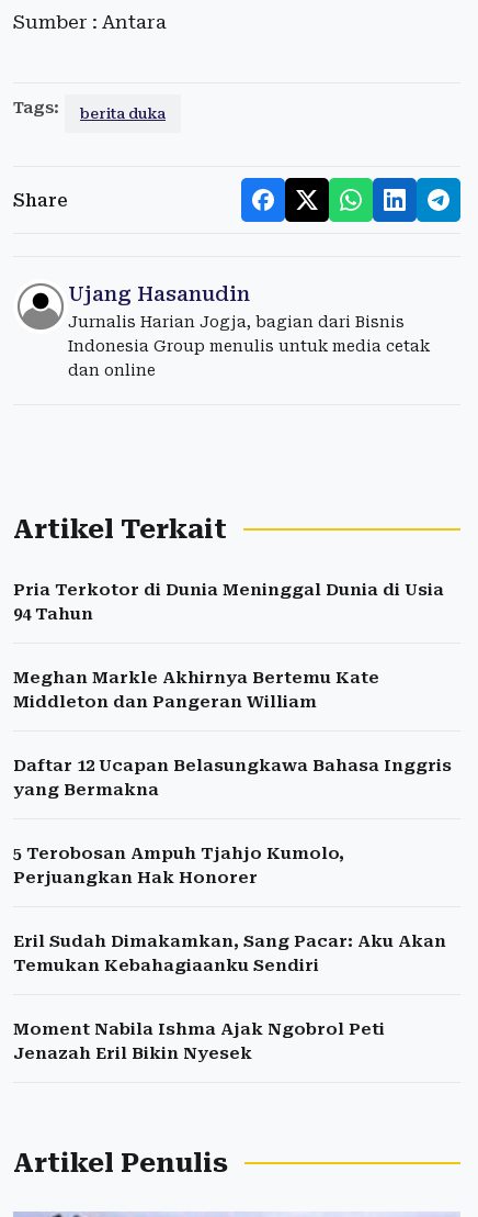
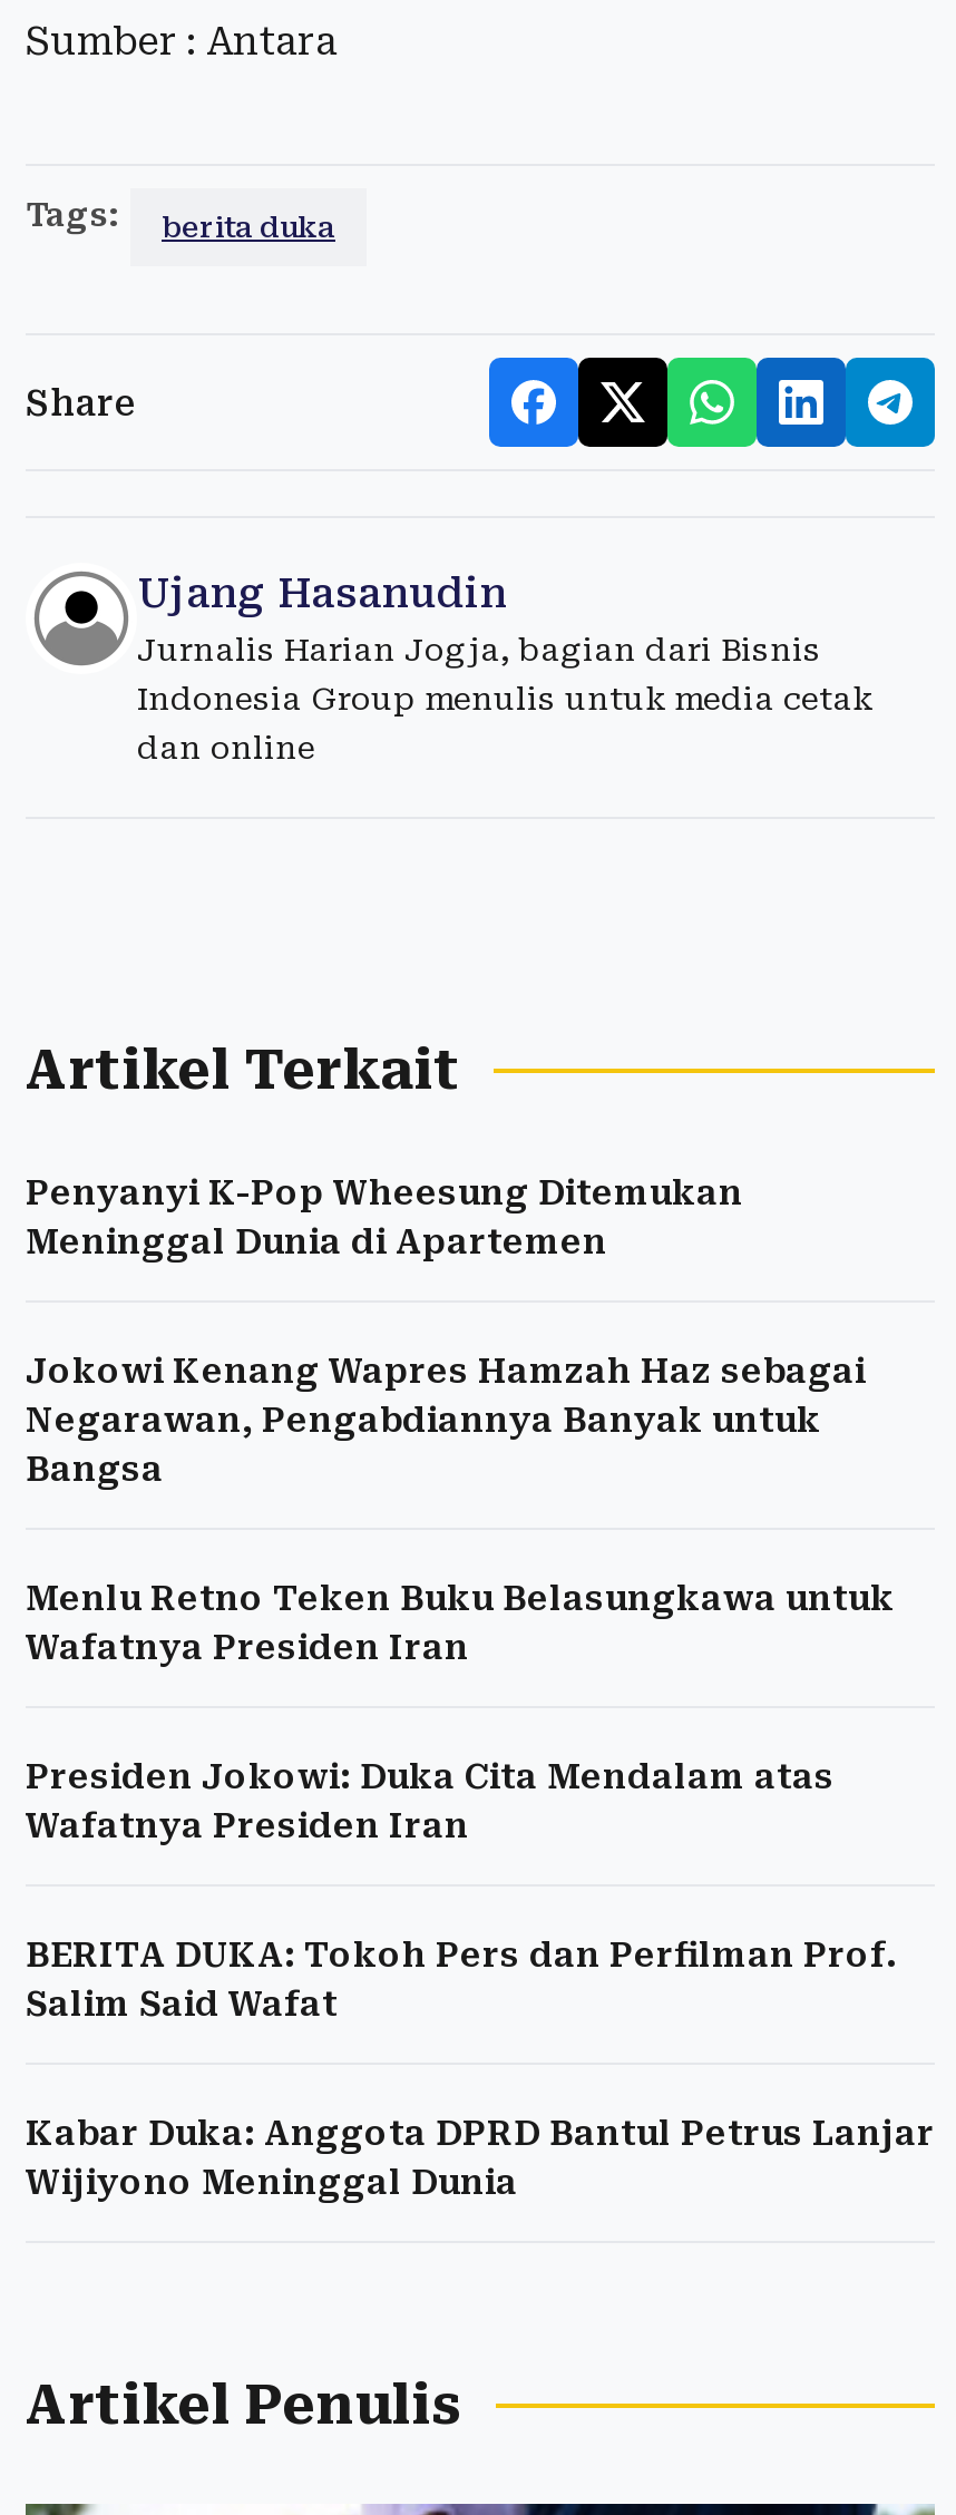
[13,580,444,624] Pria Terkotor di Dunia Meninggal Dunia di Usia | 94 Tahun -> [26,1174,743,1263] Penyanyi K-Pop Wheesung Ditemukan | Meninggal Dunia di Apartemen
[13,668,379,712] Meghan Markle Akhirnya Bertemu Kate | Middleton dan Pangeran William -> [26,1352,866,1490] Jokowi Kenang Wapres Hamzah Haz sebagai | Negarawan, Pengabdiannya Banyak untuk | Bangsa
[13,756,452,800] Daftar 12 Ucapan Belasungkawa Bahasa Inggris | yang Bermakna -> [26,1579,895,1668] Menlu Retno Teken Buku Belasungkawa untuk | Wafatnya Presiden Iran
[13,844,344,888] 5 Terobosan Ampuh Tjahjo Kumolo, | Perjuangkan Hak Honorer -> [26,1757,835,1847] Presiden Jokowi: Duka Cita Mendalam atas | Wafatnya Presiden Iran
[13,932,446,975] Eril Sudah Dimakamkan, Sang Pacar: Aku Akan | Temukan Kebahagiaanku Sendiri -> [26,1936,897,2025] BERITA DUKA: Tokoh Pers dan Perfilman Prof. | Salim Said Wafat
[13,1019,385,1063] Moment Nabila Ishma Ajak Ngobrol Peti | Jenazah Eril Bikin Nyesek -> [26,2114,935,2203] Kabar Duka: Anggota DPRD Bantul Petrus Lanjar | Wijiyono Meninggal Dunia

